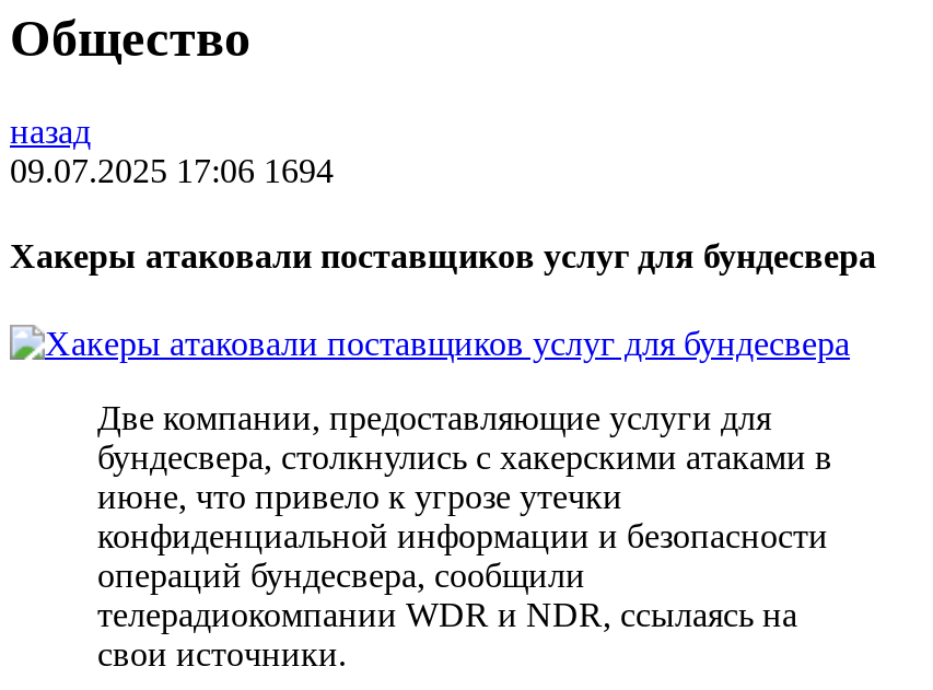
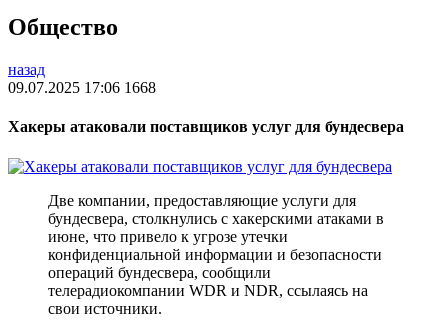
[10,152,334,189] 09.07.2025 17:06 1694 -> [8,79,156,96] 09.07.2025 17:06 1668

